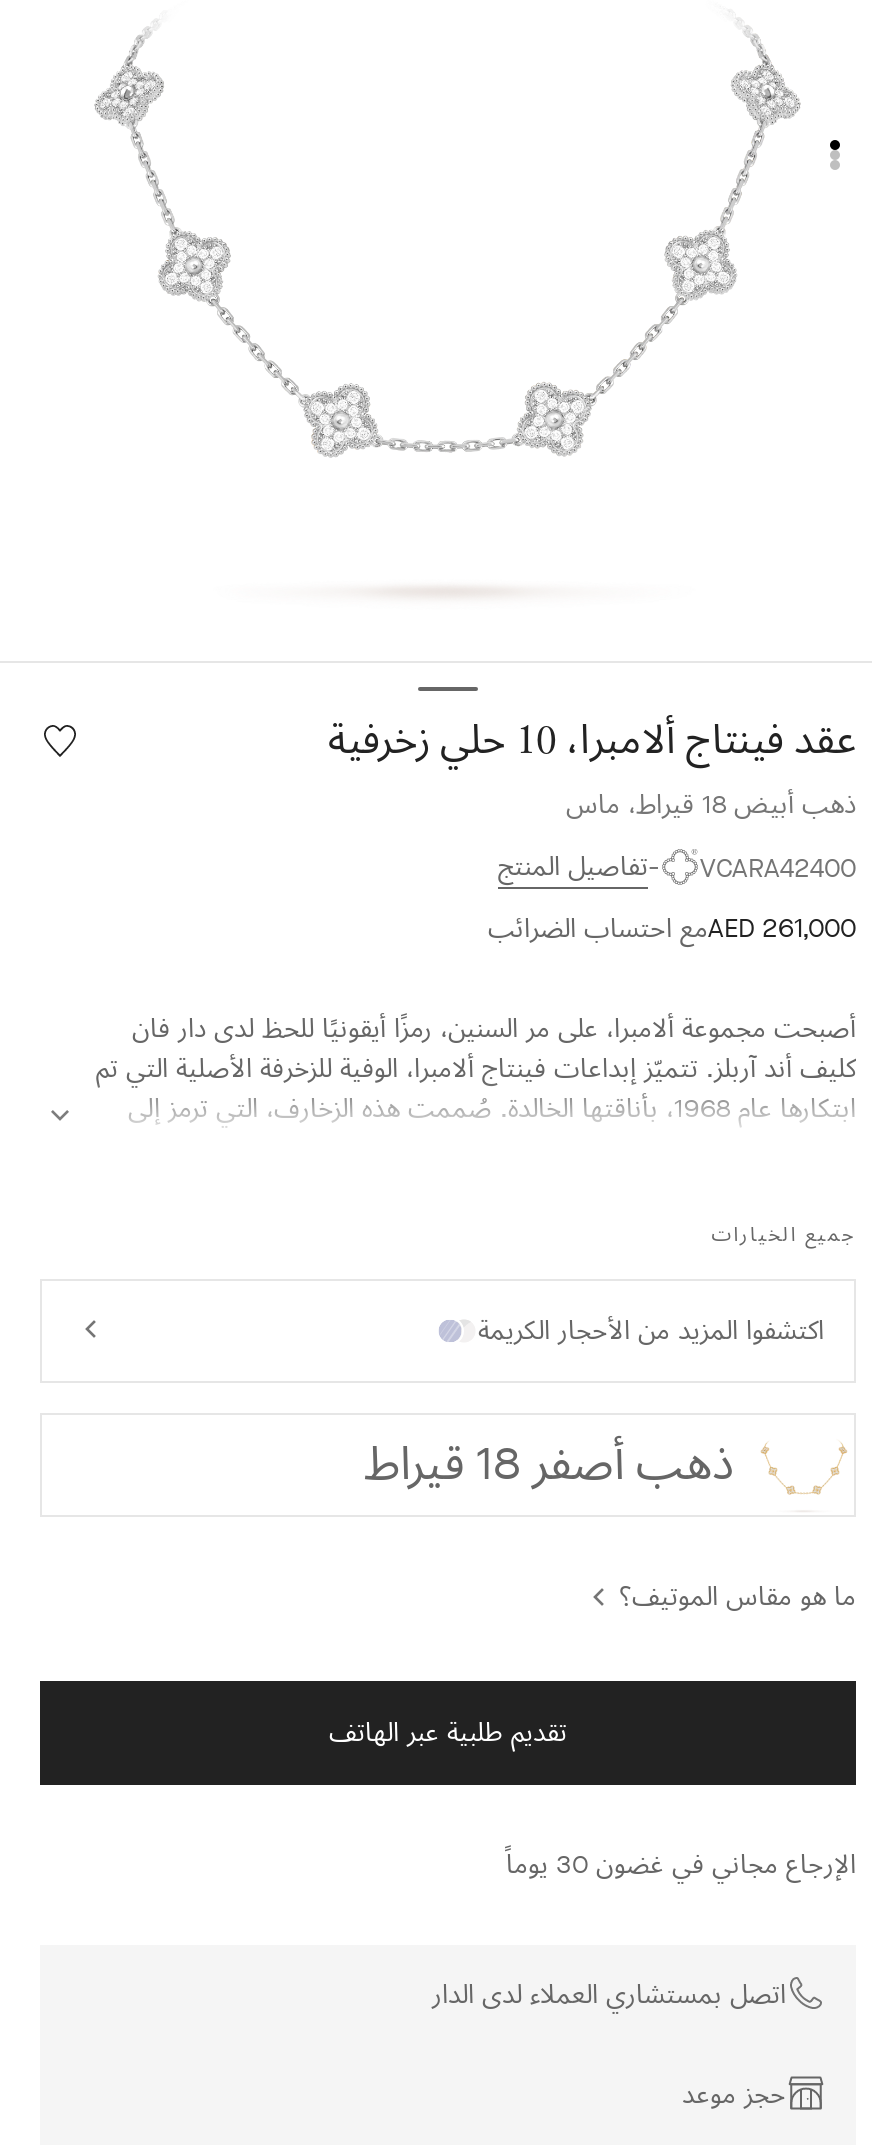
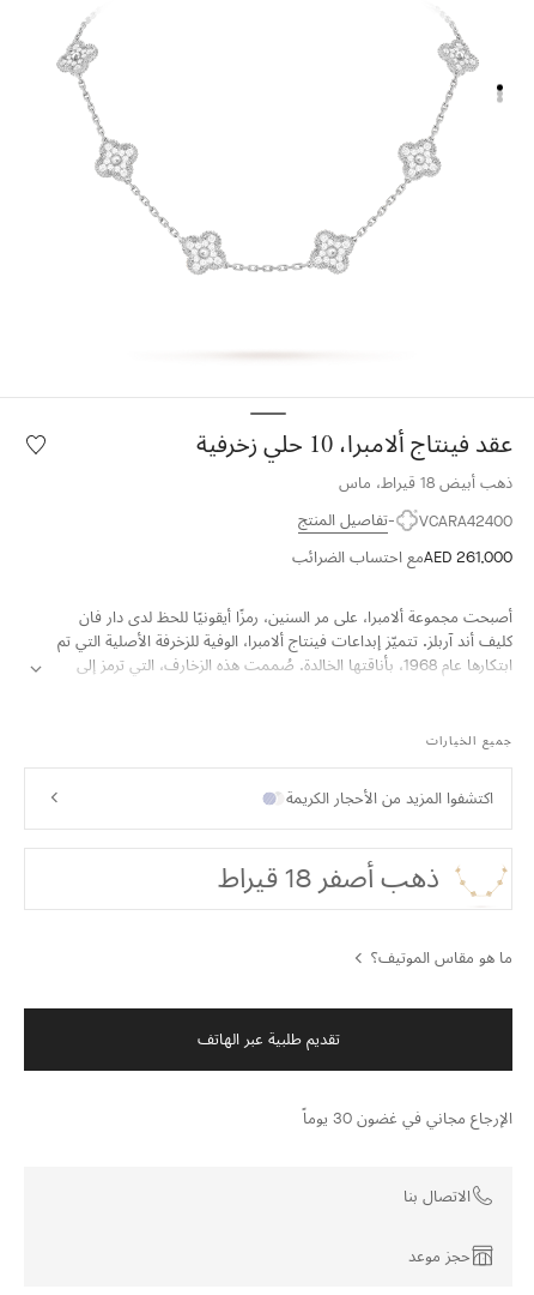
[432,1977,786,2011] اتصل بمستشاري العملاء لدى الدار -> [403,1186,471,1206] الاتصال بنا

